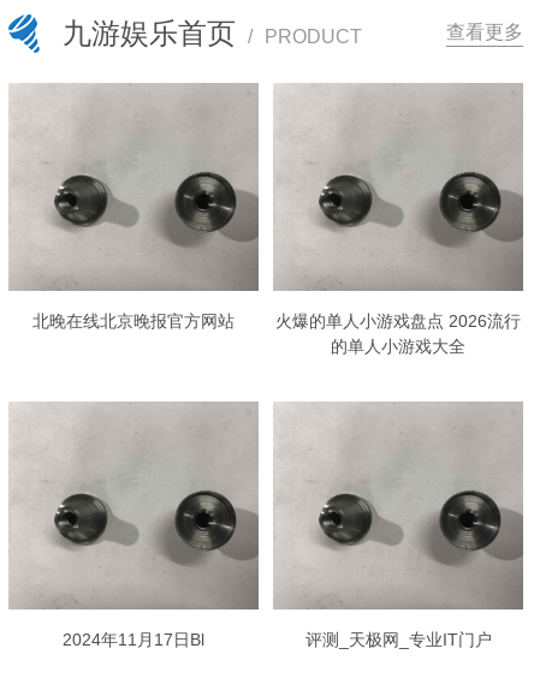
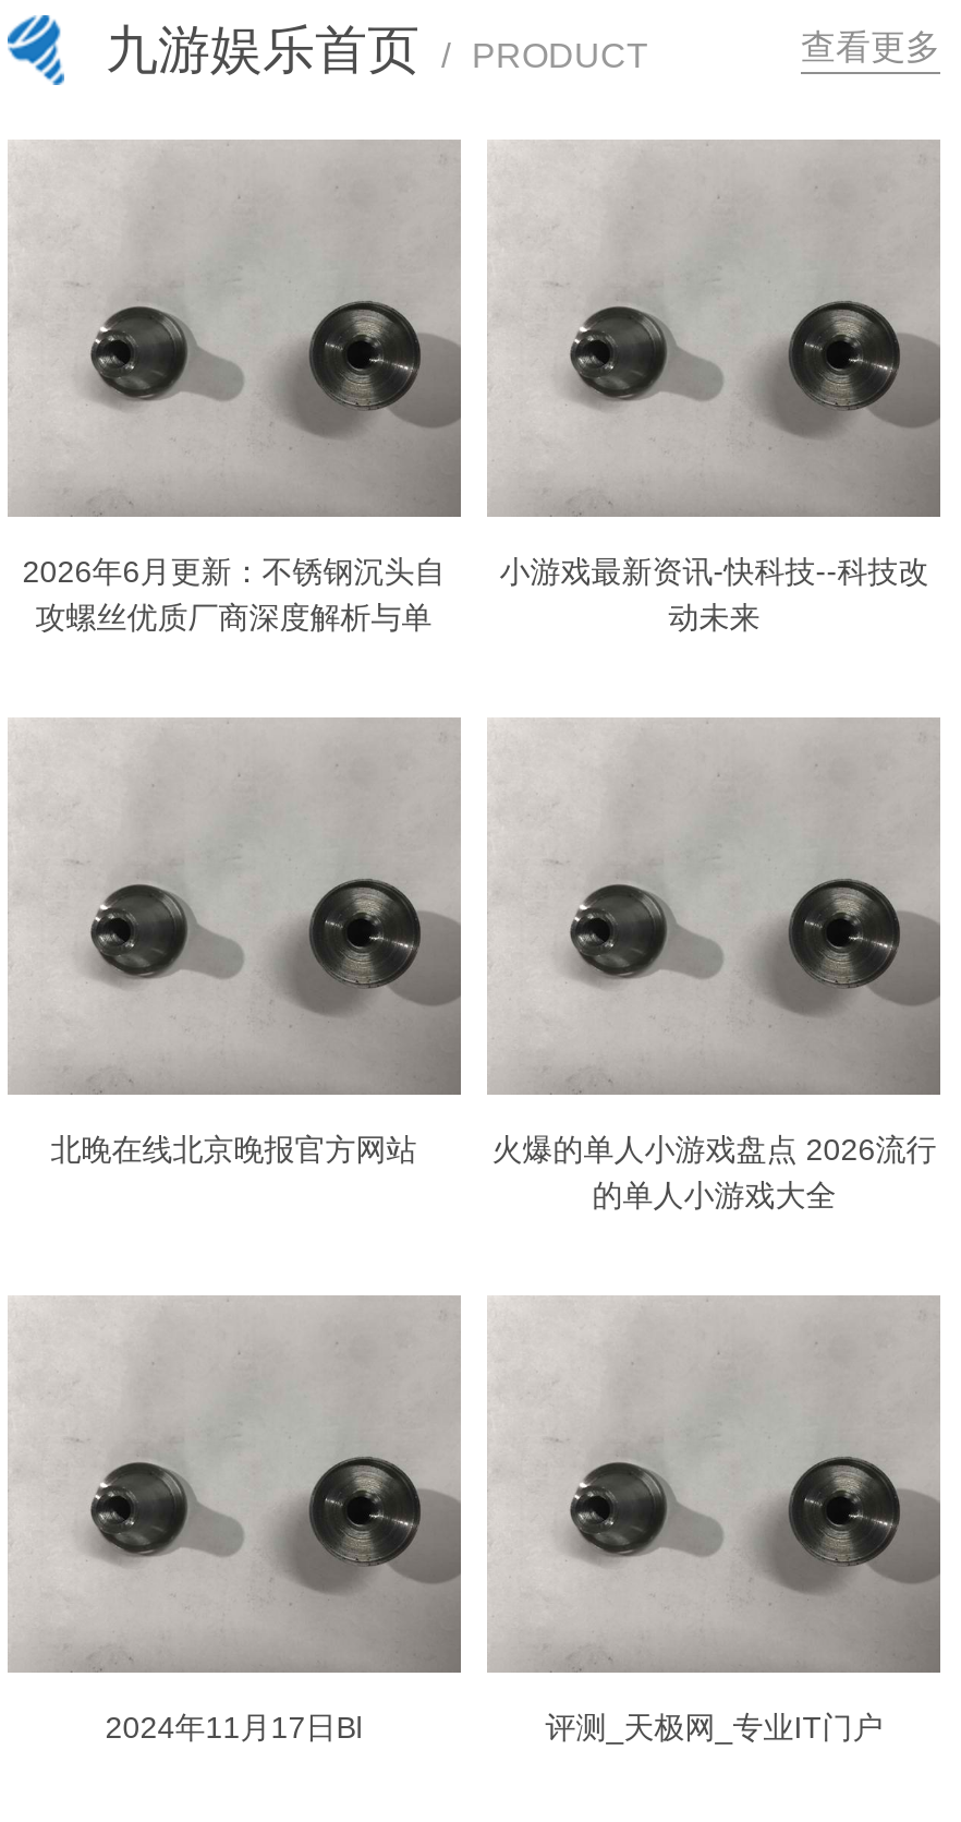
none -> [22,554,445,635] 2026年6月更新：不锈钢沉头自 | 攻螺丝优质厂商深度解析与单
none -> [499,554,929,635] 小游戏最新资讯-快科技--科技改 | 动未来

